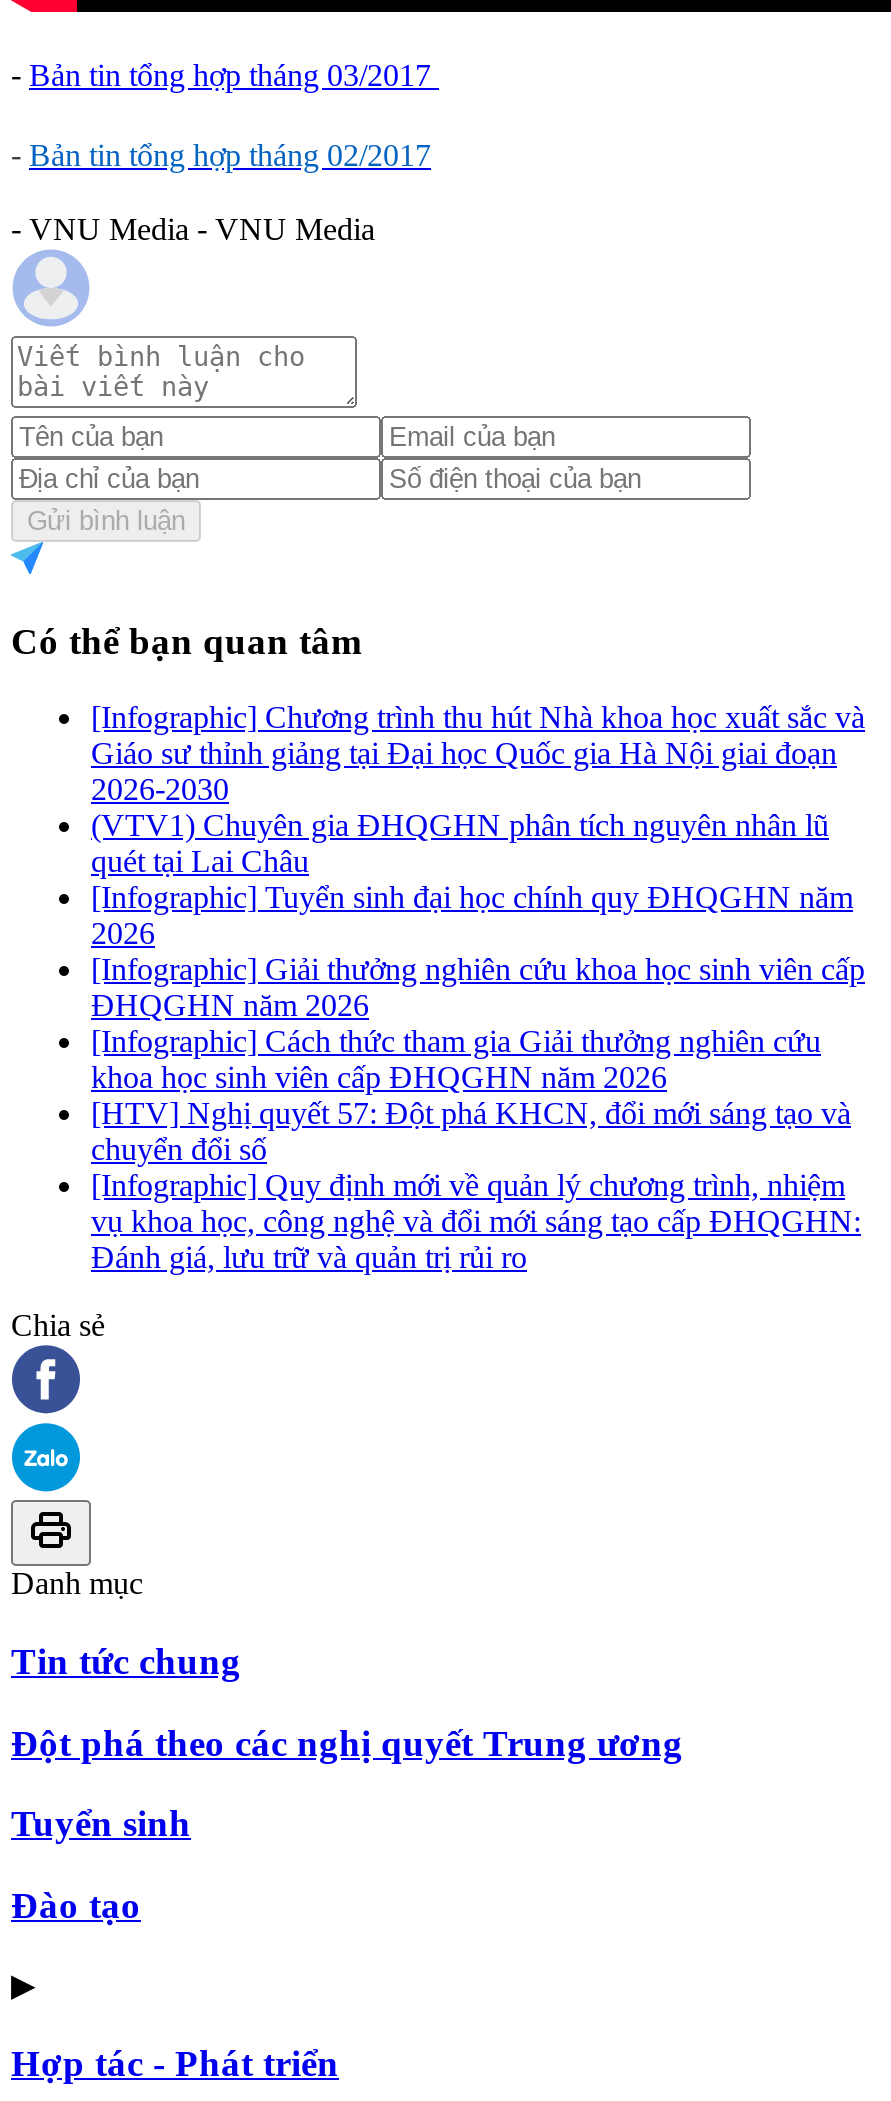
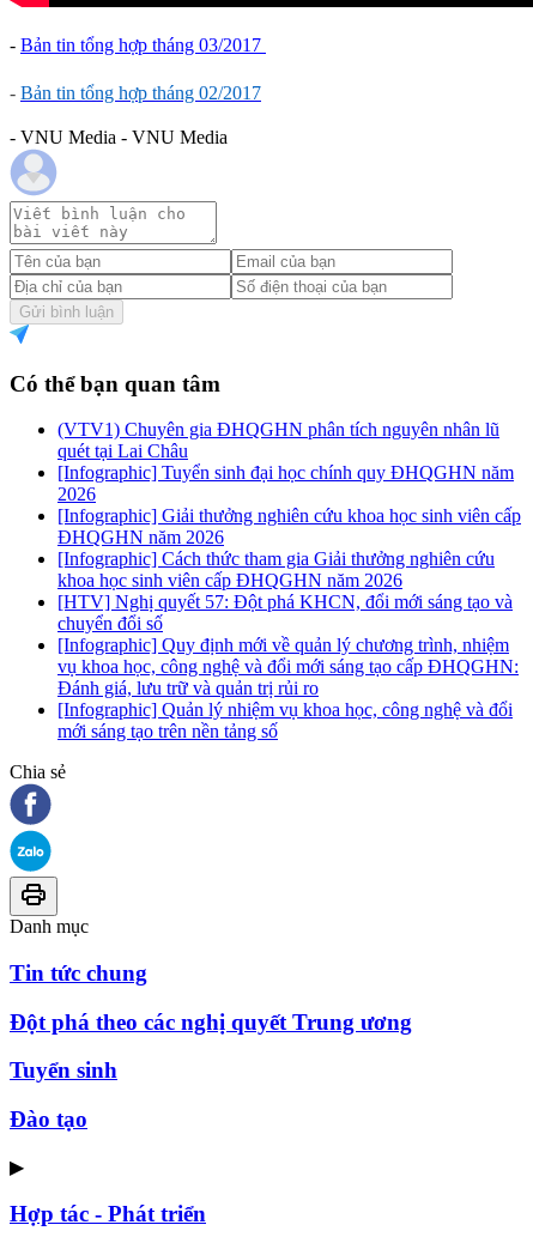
[91,700,865,806] [Infographic] Chương trình thu hút Nhà khoa học xuất sắc và | Giáo sư thỉnh giảng tại Đại học Quốc gia Hà Nội giai đoạn | 2026-2030 -> none
moved [91,808,865,1274] -> [57,419,521,698]: (VTV1) Chuyên gia ĐHQGHN phân tích nguyên nhân lũ | quét tại Lai Châu | [Infographic] Tuyển sinh đại học chính quy ĐHQGHN năm | ... | vụ khoa học, công nghệ và đổi mới sáng tạo cấp ĐHQGHN: | Đánh giá, lưu trữ và quản trị rủi ro
none -> [57,700,513,741] [Infographic] Quản lý nhiệm vụ khoa học, công nghệ và đổi | mới sáng tạo trên nền tảng số

